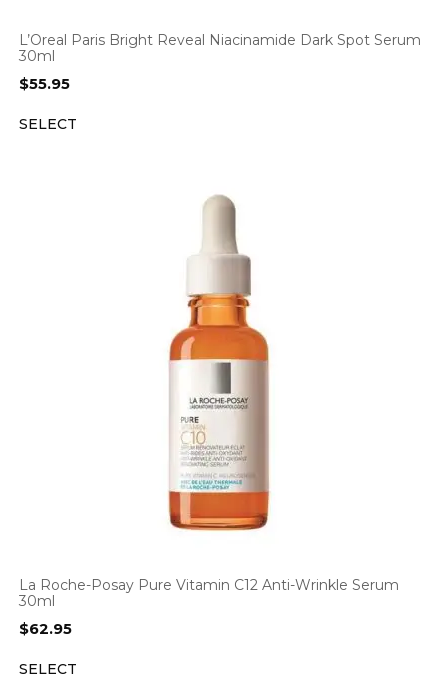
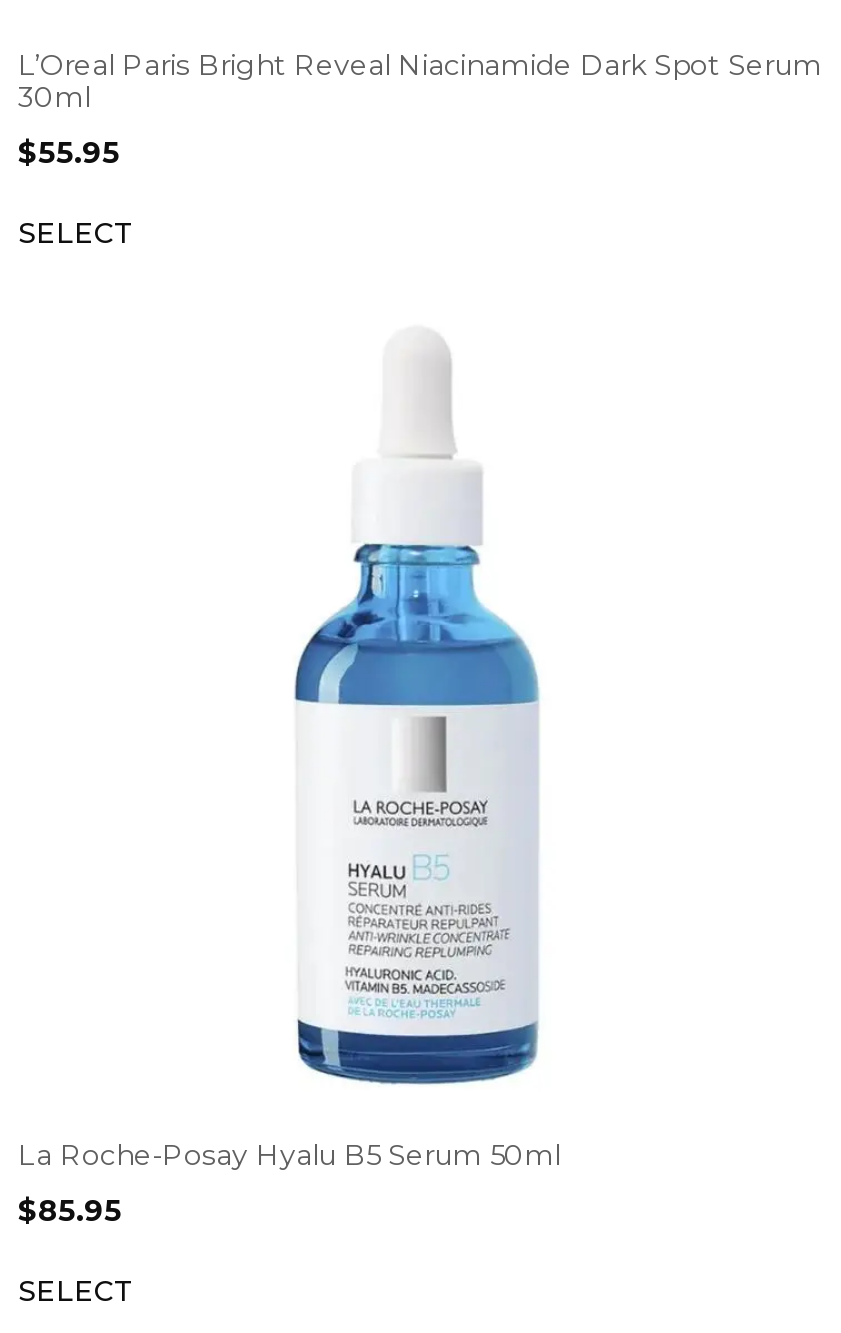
[19,192,399,610] [image] | La Roche-Posay Pure Vitamin C12 Anti-Wrinkle Serum | 30ml -> [18,331,560,1173] [image] | La Roche-Posay Hyalu B5 Serum 50ml
[19,620,72,638] $62.95 -> [18,1193,122,1229] $85.95

